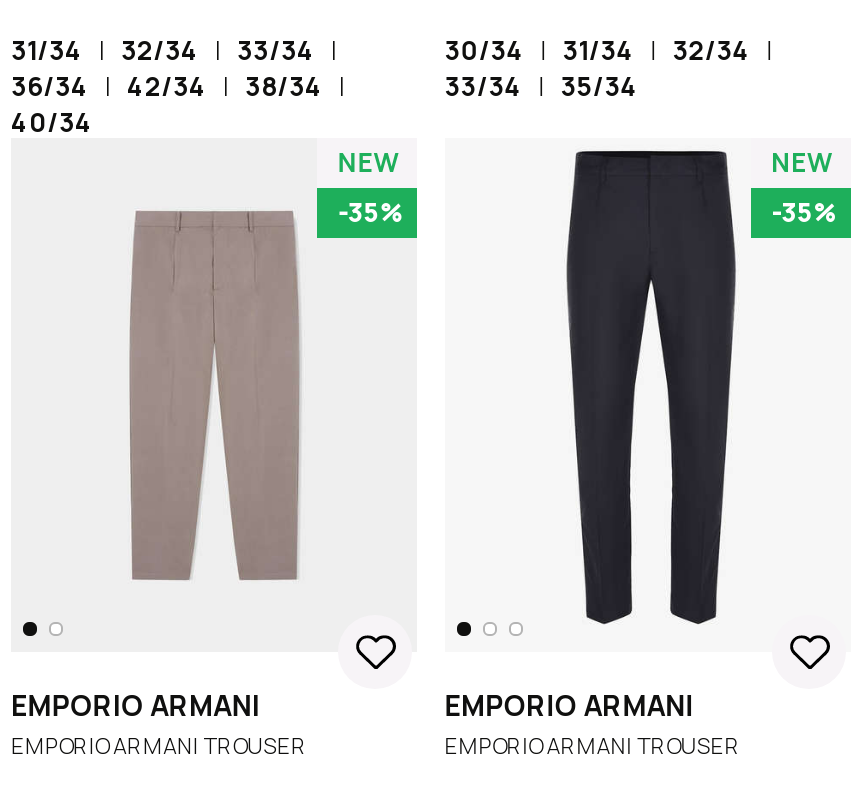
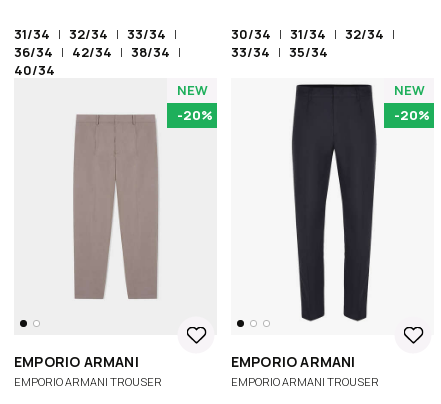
[337,195,403,231] -35% -> [177,106,213,124] -20%
[771,195,837,231] -35% -> [394,106,430,124] -20%

